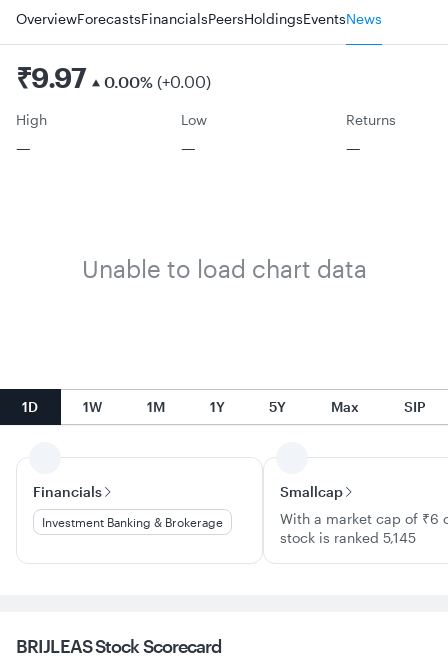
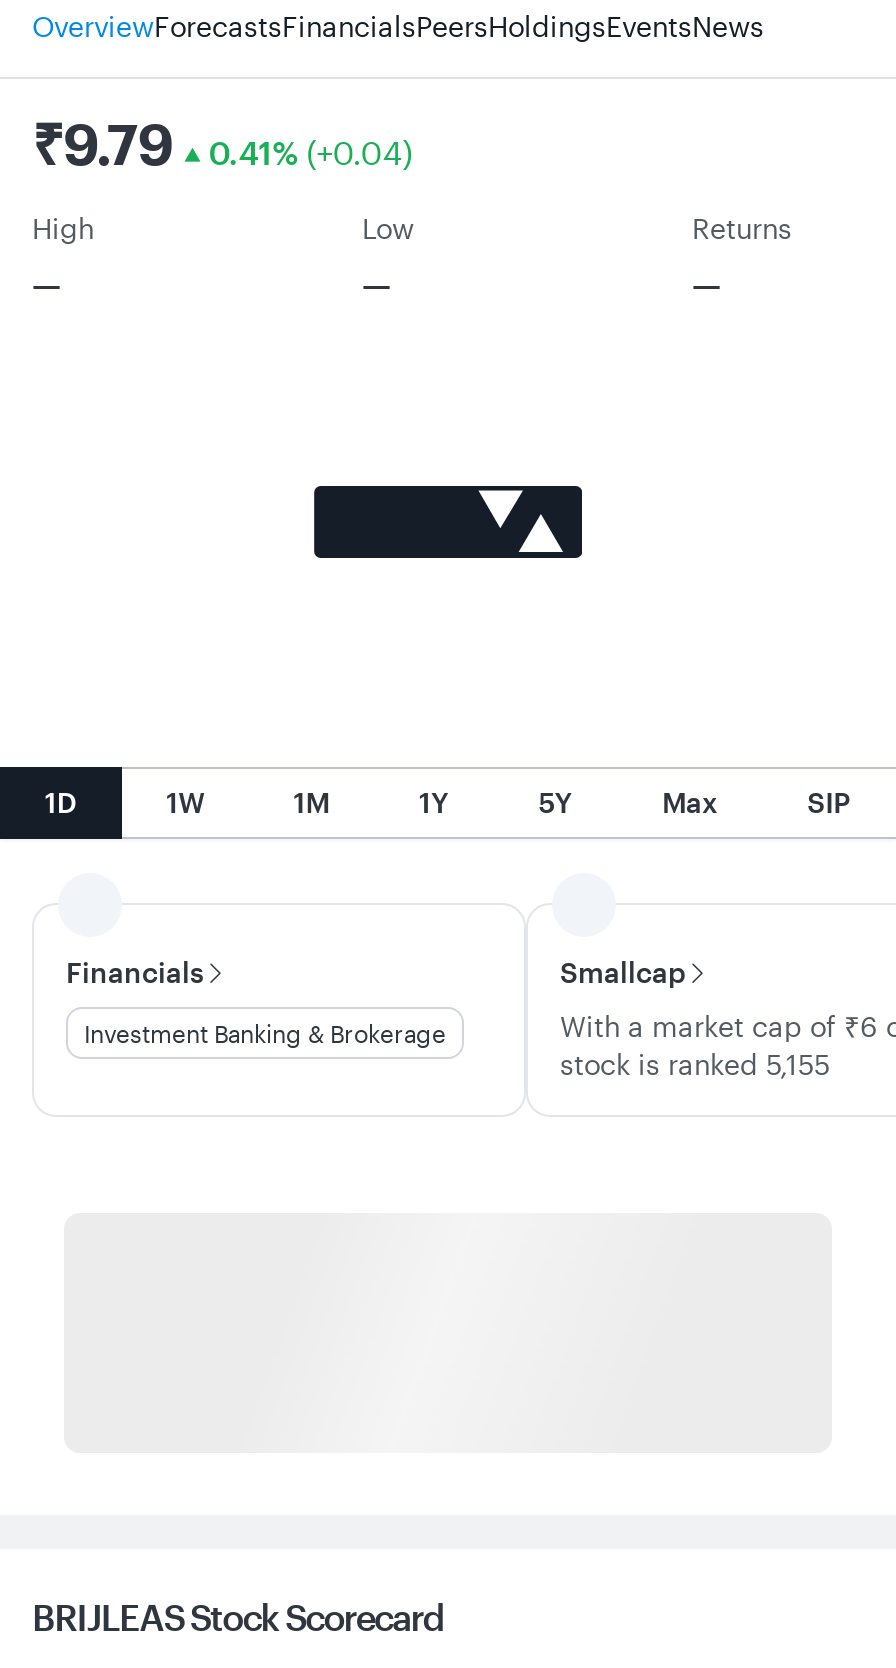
[16,61,86,93] ₹9.97 -> [32,111,172,175] ₹9.79
[104,72,211,91] 0.00% (+0.00) -> [208,133,412,171] 0.41% (+0.04)
[81,254,366,283] Unable to load chart data -> none
[280,529,416,546] stock is ranked 5,145 -> [560,1047,830,1081] stock is ranked 5,155

